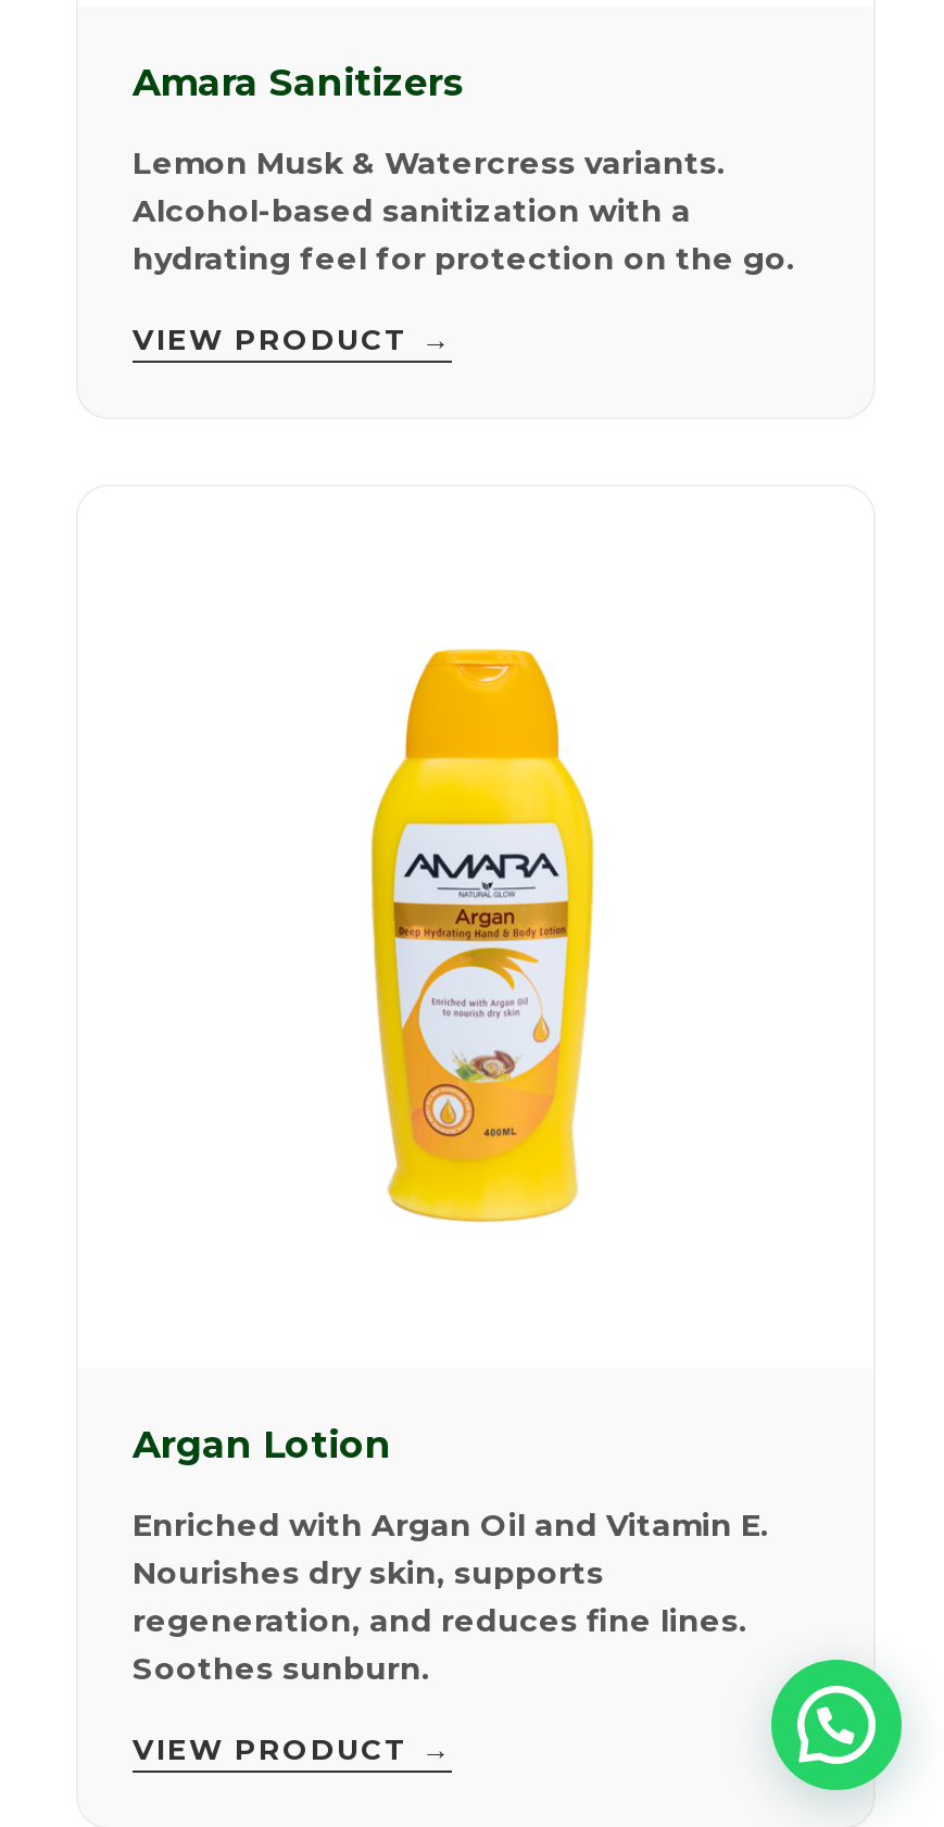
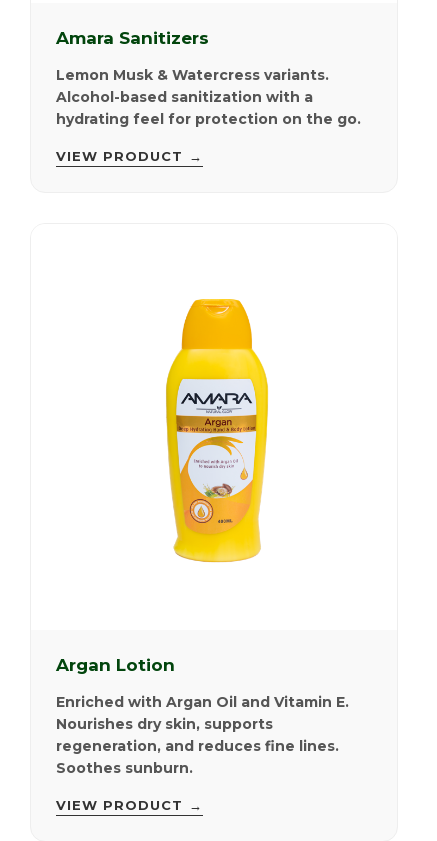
[767,1658,906,1799] [image] -> none

